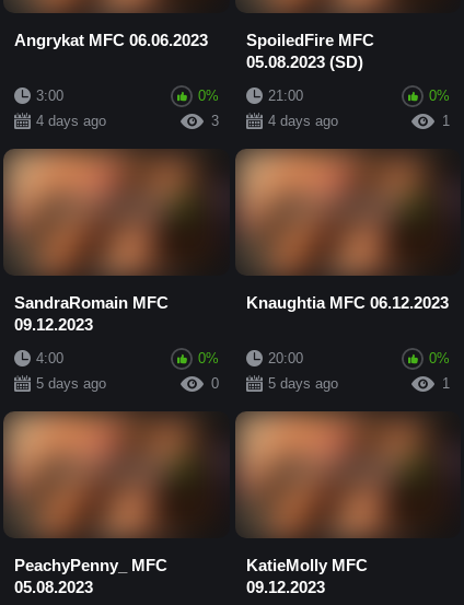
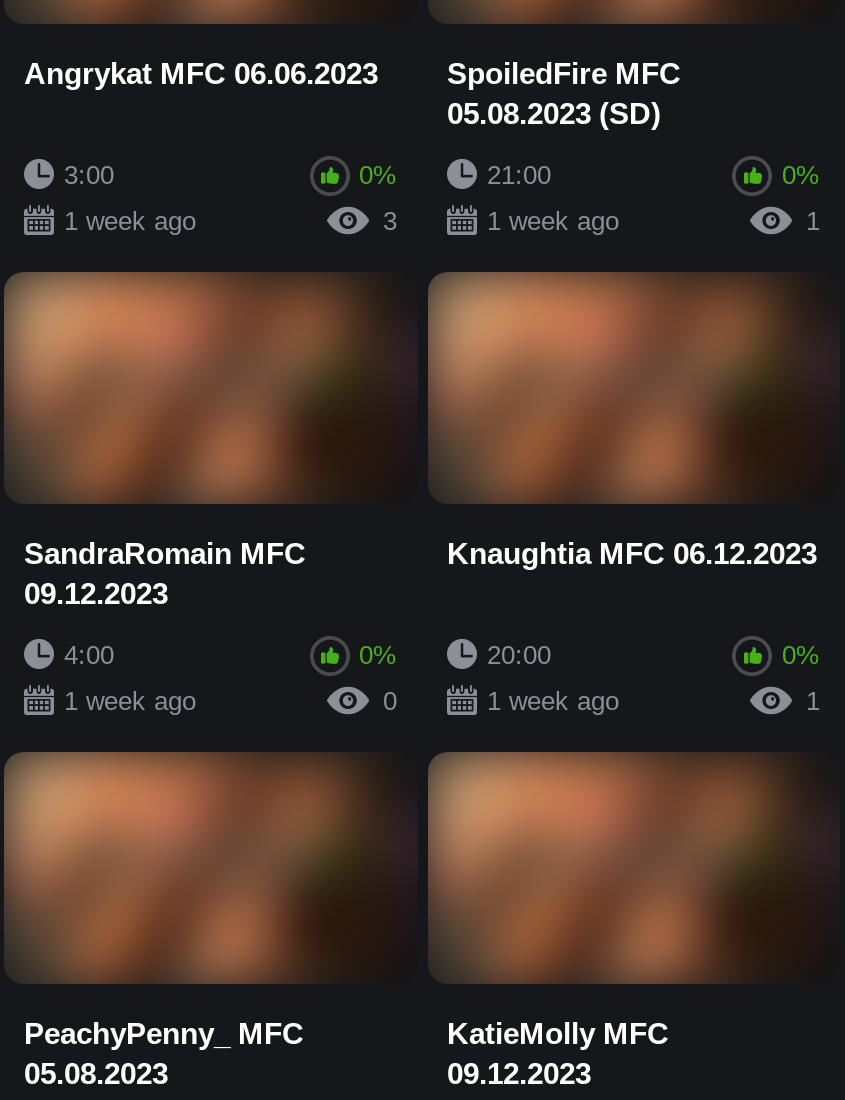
[36,113,106,129] 4 days ago -> [64,206,196,236] 1 week ago
[268,113,338,129] 4 days ago -> [487,206,619,236] 1 week ago
[36,375,106,392] 5 days ago -> [64,686,196,716] 1 week ago
[268,375,338,392] 5 days ago -> [487,686,619,716] 1 week ago

